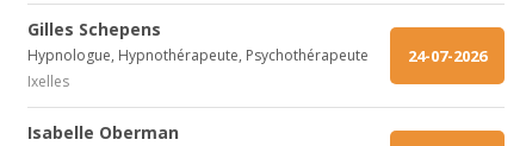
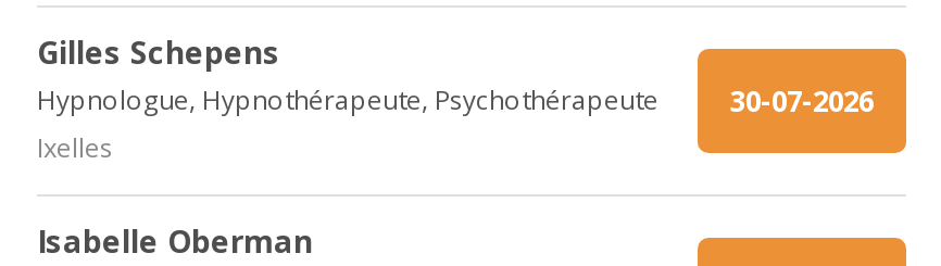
[27,45,487,66] Hypnologue, Hypnothérapeute, Psychothérapeute 24-07-2026 -> [37,81,874,121] Hypnologue, Hypnothérapeute, Psychothérapeute 30-07-2026

